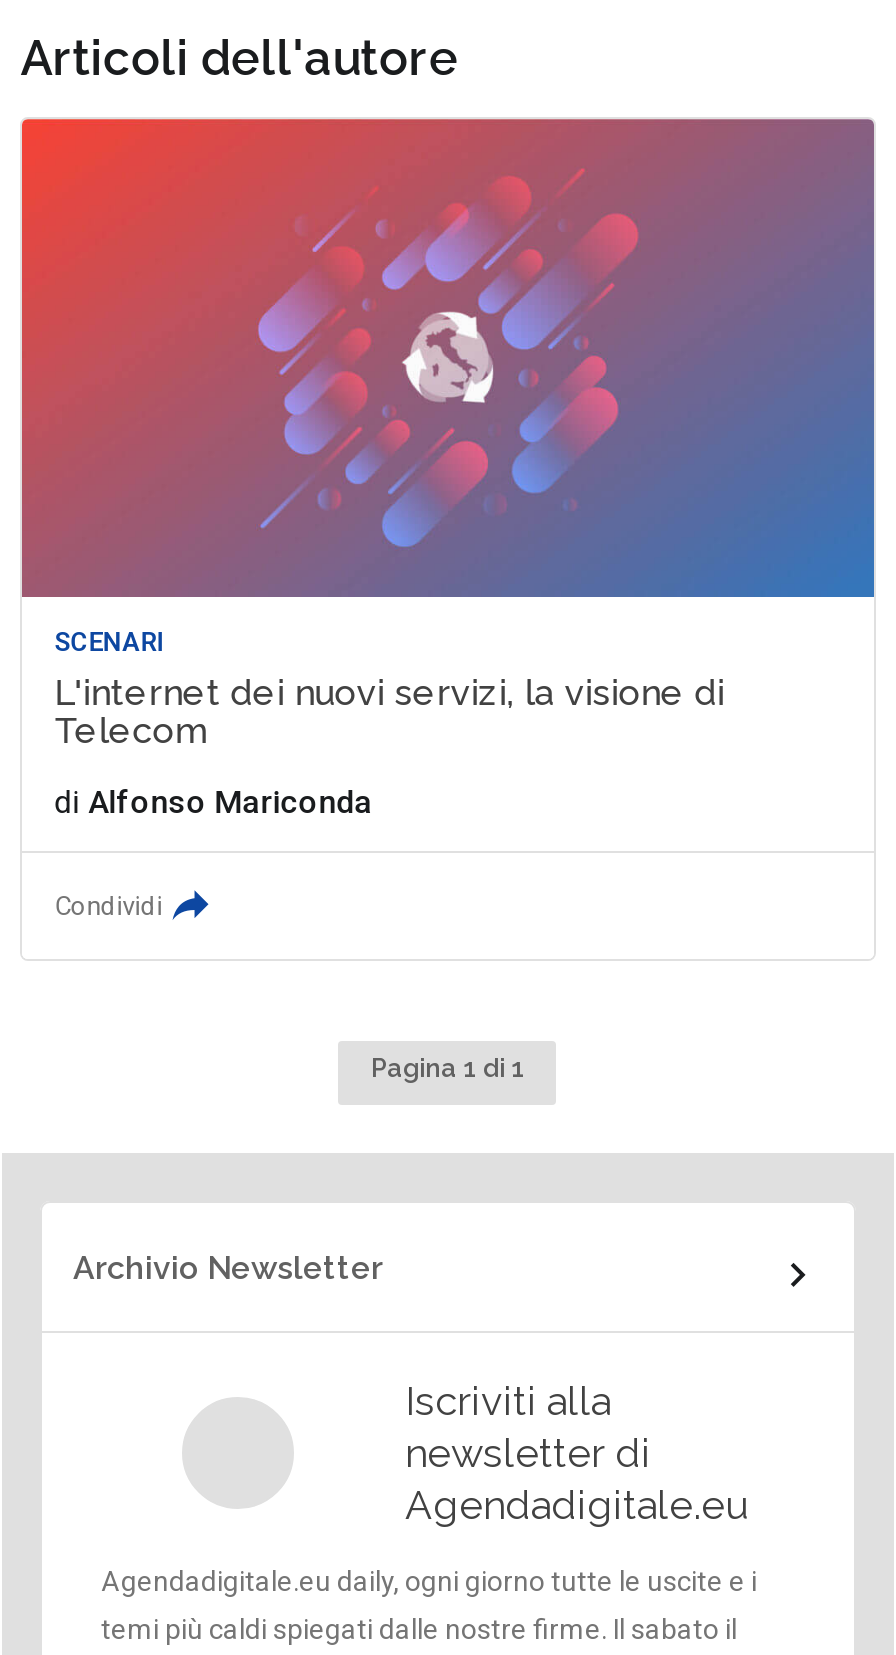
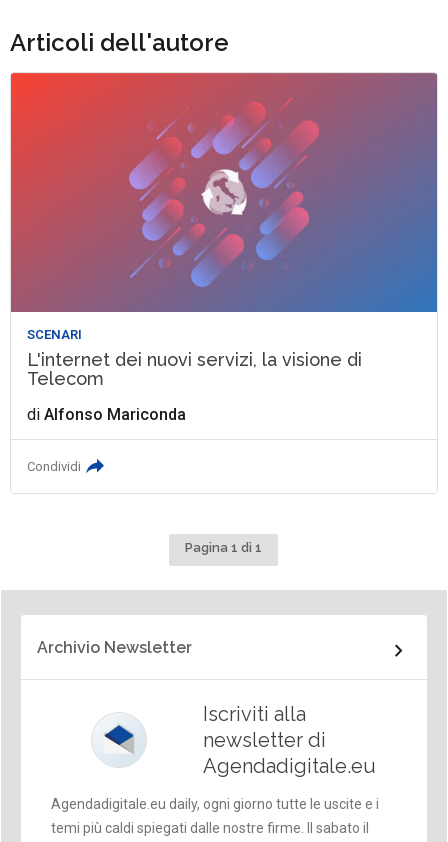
none -> [95,716,134,753] [image]

